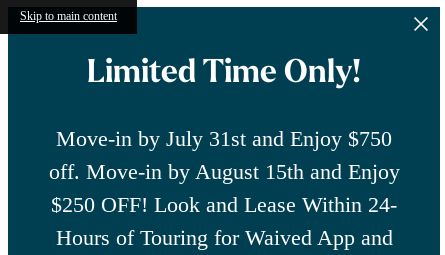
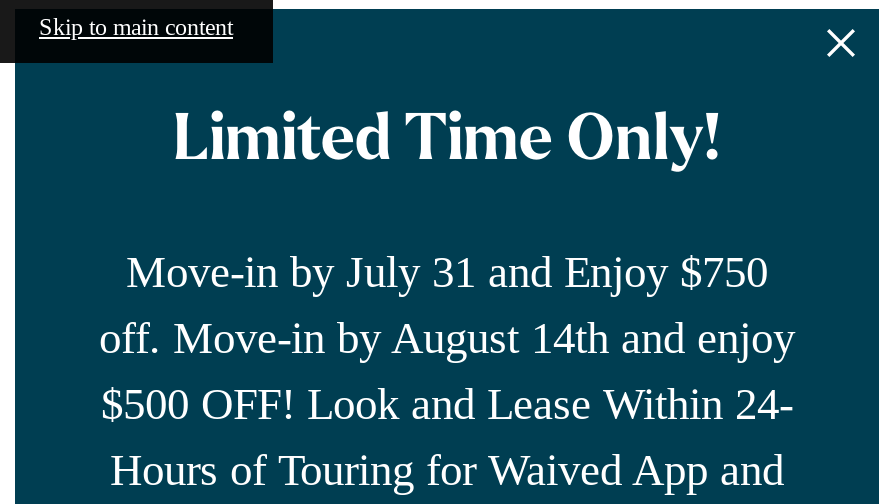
[56,126,392,151] Move-in by July 31st and Enjoy $750 -> [126,248,768,298] Move-in by July 31 and Enjoy $750
[48,159,399,184] off. Move-in by August 15th and Enjoy -> [99,314,795,364] off. Move-in by August 14th and enjoy
[51,192,397,217] $250 OFF! Look and Lease Within 24- -> [101,380,793,430] $500 OFF! Look and Lease Within 24-

